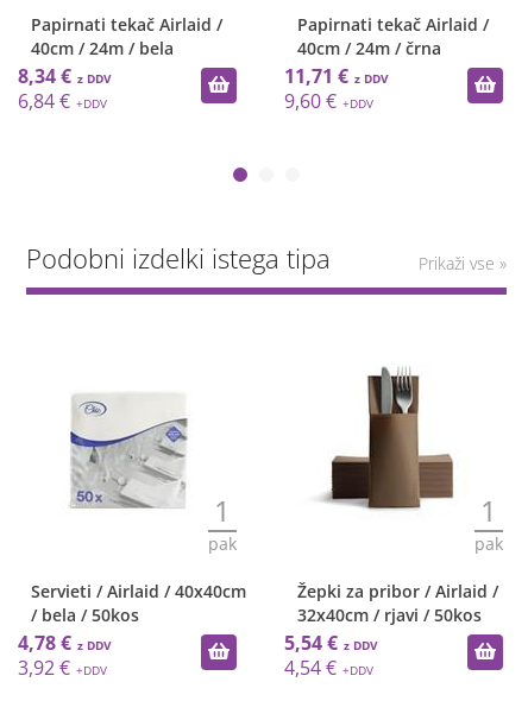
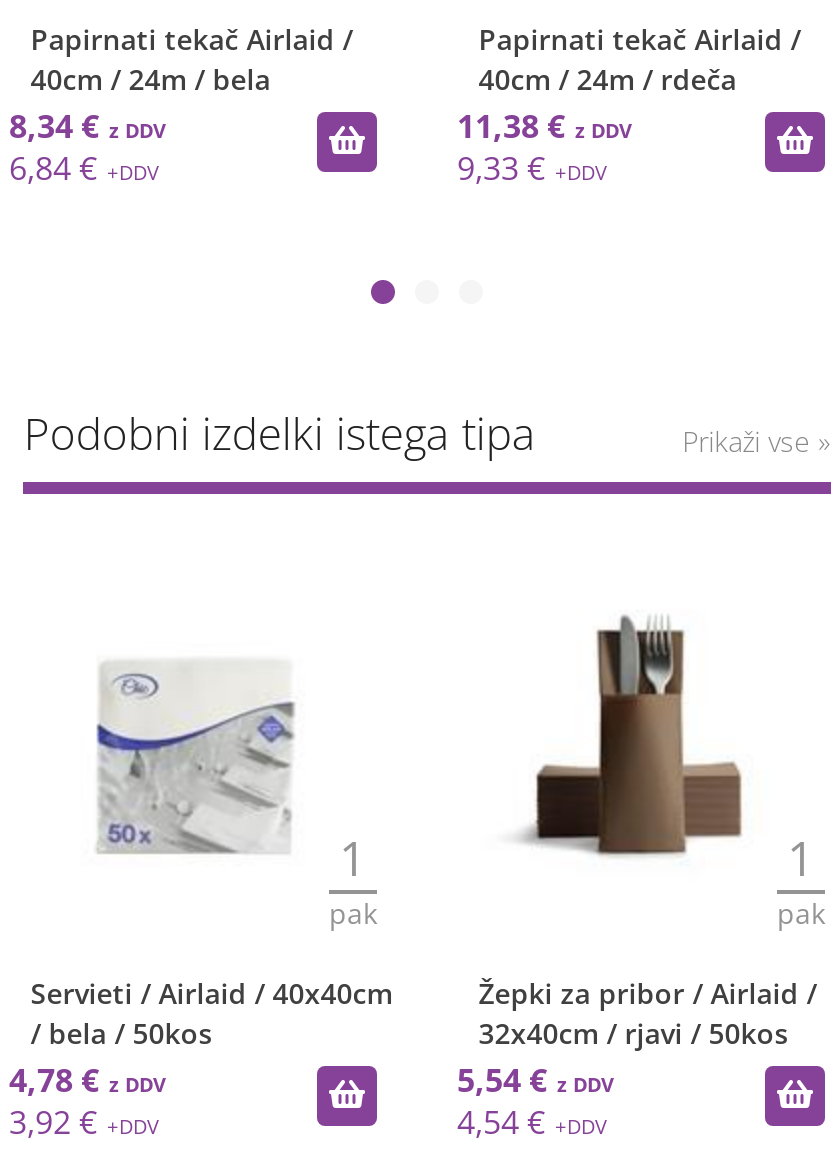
[297,37,441,59] 40cm / 24m / črna -> [478,60,736,98] 40cm / 24m / rdeča
[284,63,348,89] 11,71 € -> [457,104,565,148] 11,38 €
[284,88,337,114] 9,60 € -> [457,146,545,190] 9,33 €

